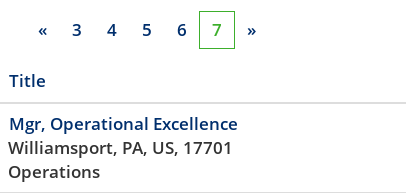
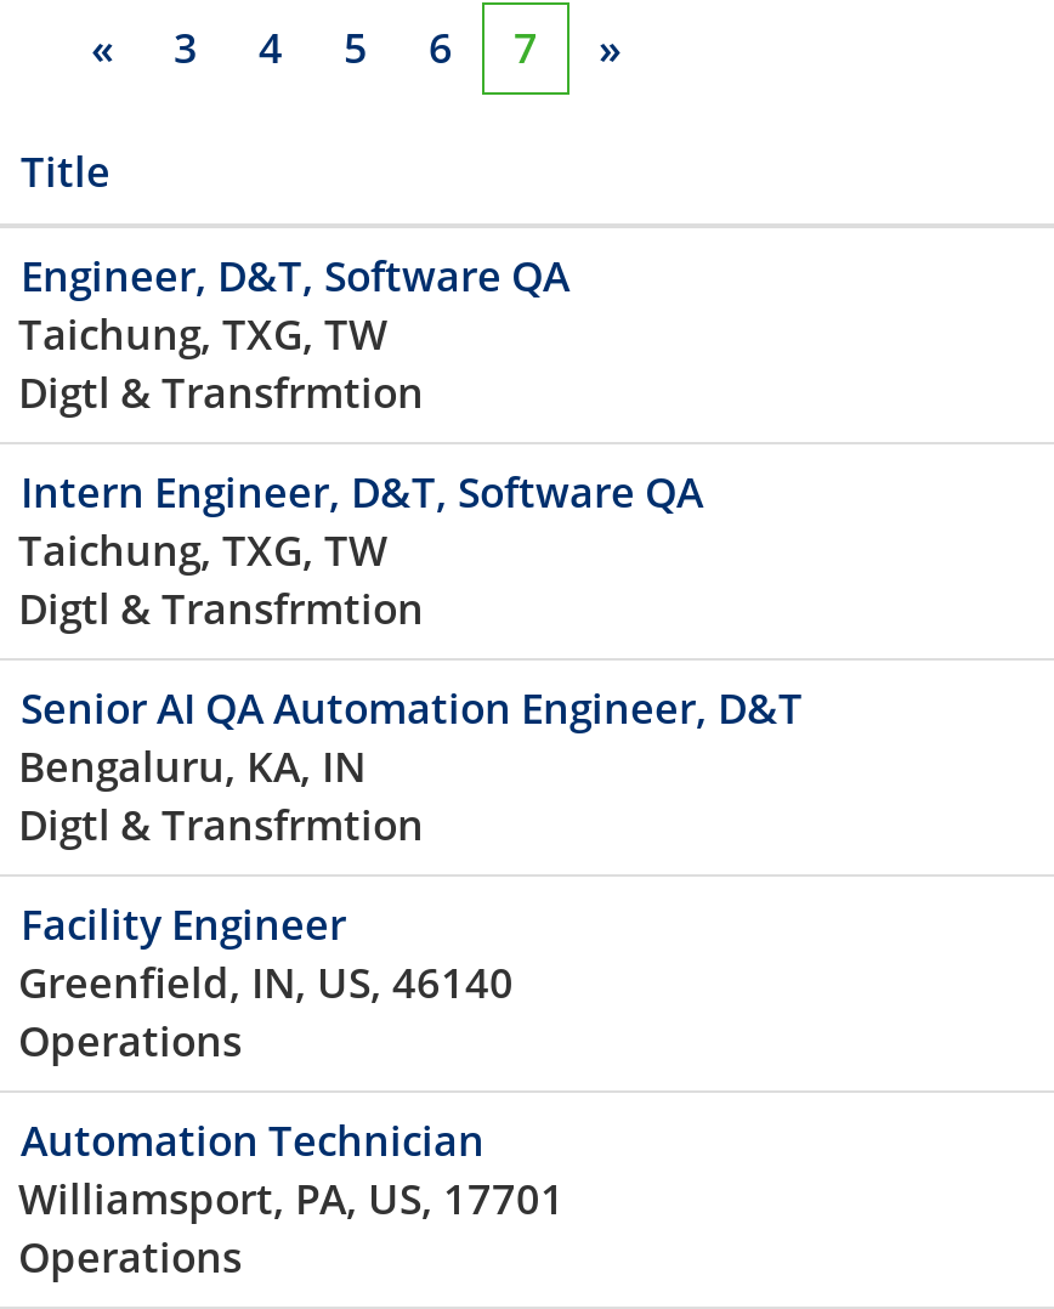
[9,112,238,135] Mgr, Operational Excellence -> [18,248,803,1168] Engineer, D&T, Software QA | Taichung, TXG, TW | Digtl & Transfrmtion | Intern Engineer, D&T, Software QA | Taichung, TXG, TW | Digtl & Transfrmtion | Senior AI QA Automation Engineer, D&T | Bengaluru, KA, IN | Digtl & Transfrmtion | Facility Engineer | Greenfield, IN, US, 46140 | Operations | Automation Technician

